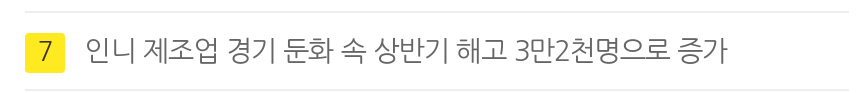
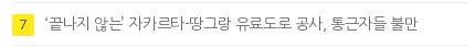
[85,37,727,65] 인니 제조업 경기 둔화 속 상반기 해고 3만2천명으로 증가 -> [45,16,418,32] ‘끝나지 않는’ 자카르타-땅그랑 유료도로 공사, 통근자들 불만

